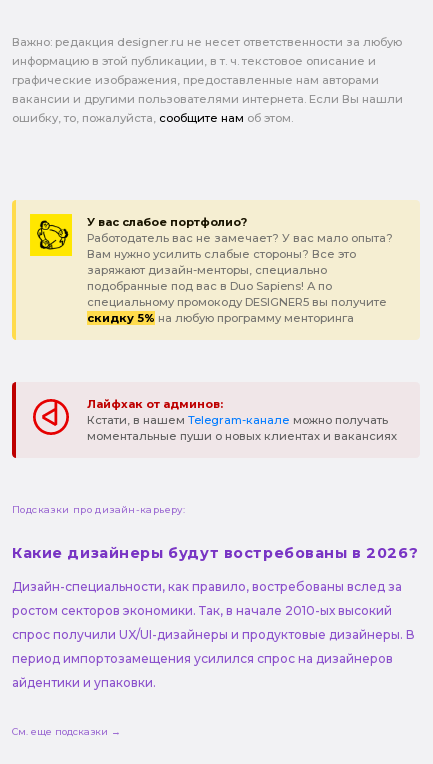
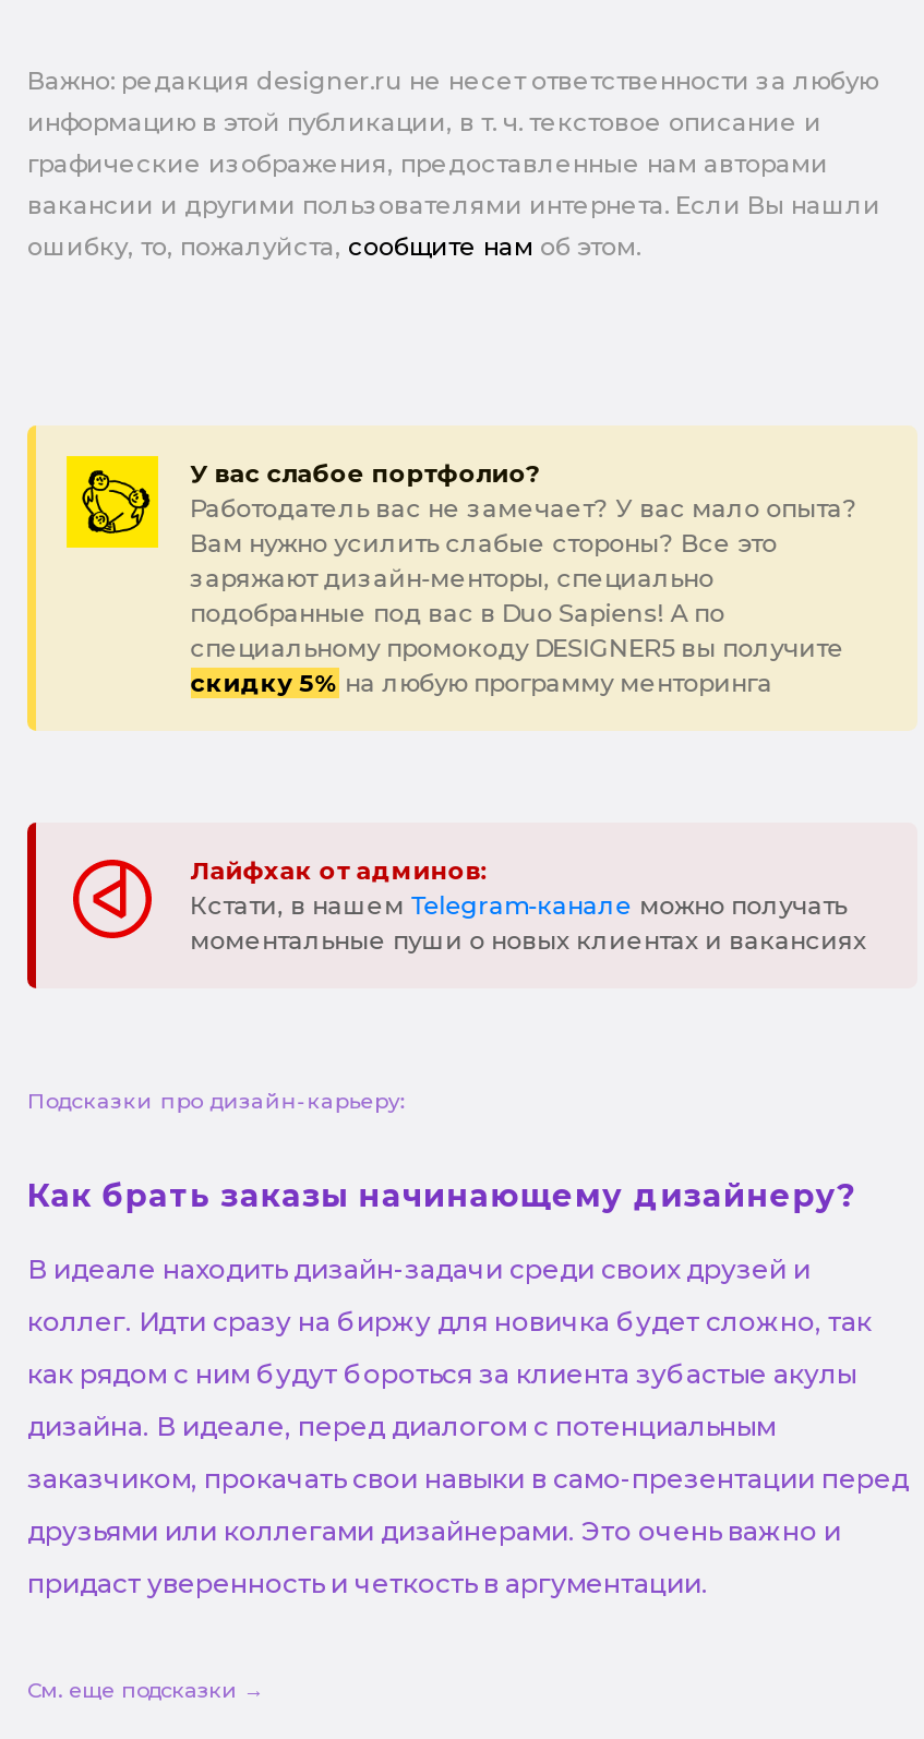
[12,544,418,690] Какие дизайнеры будут востребованы в 2026? | Дизайн-специальности, как правило, востребованы вслед за | ростом секторов экономики. Так, в начале 2010-ых высокий | спрос получили UX/UI-дизайнеры и продуктовые дизайнеры. В | период импортозамещения усилился спрос на дизайнеров | айдентики и упаковки. -> [27,1176,909,1600] Как брать заказы начинающему дизайнеру? | В идеале находить дизайн-задачи среди своих друзей и | коллег. Идти сразу на биржу для новичка будет сложно, так | как рядом с ним будут бороться за клиента зубастые акулы | дизайна. В идеале, перед диалогом с потенциальным | заказчиком, прокачать свои навыки в само-презентации перед | друзьями или коллегами дизайнерами. Это очень важно и | придаст уверенность и четкость в аргументации.

